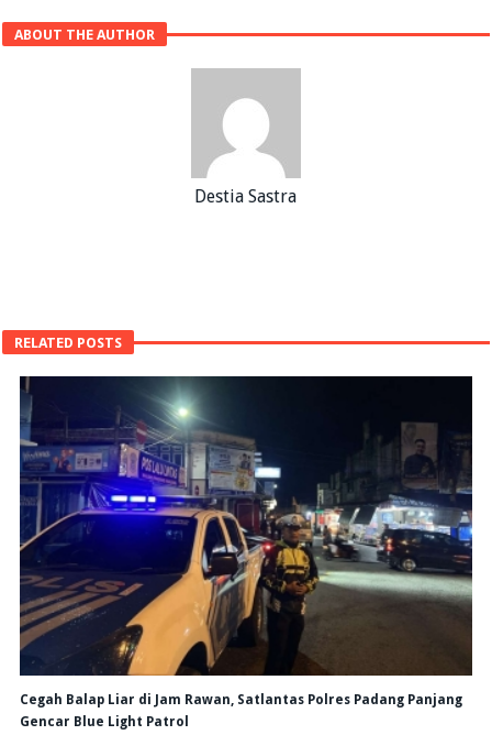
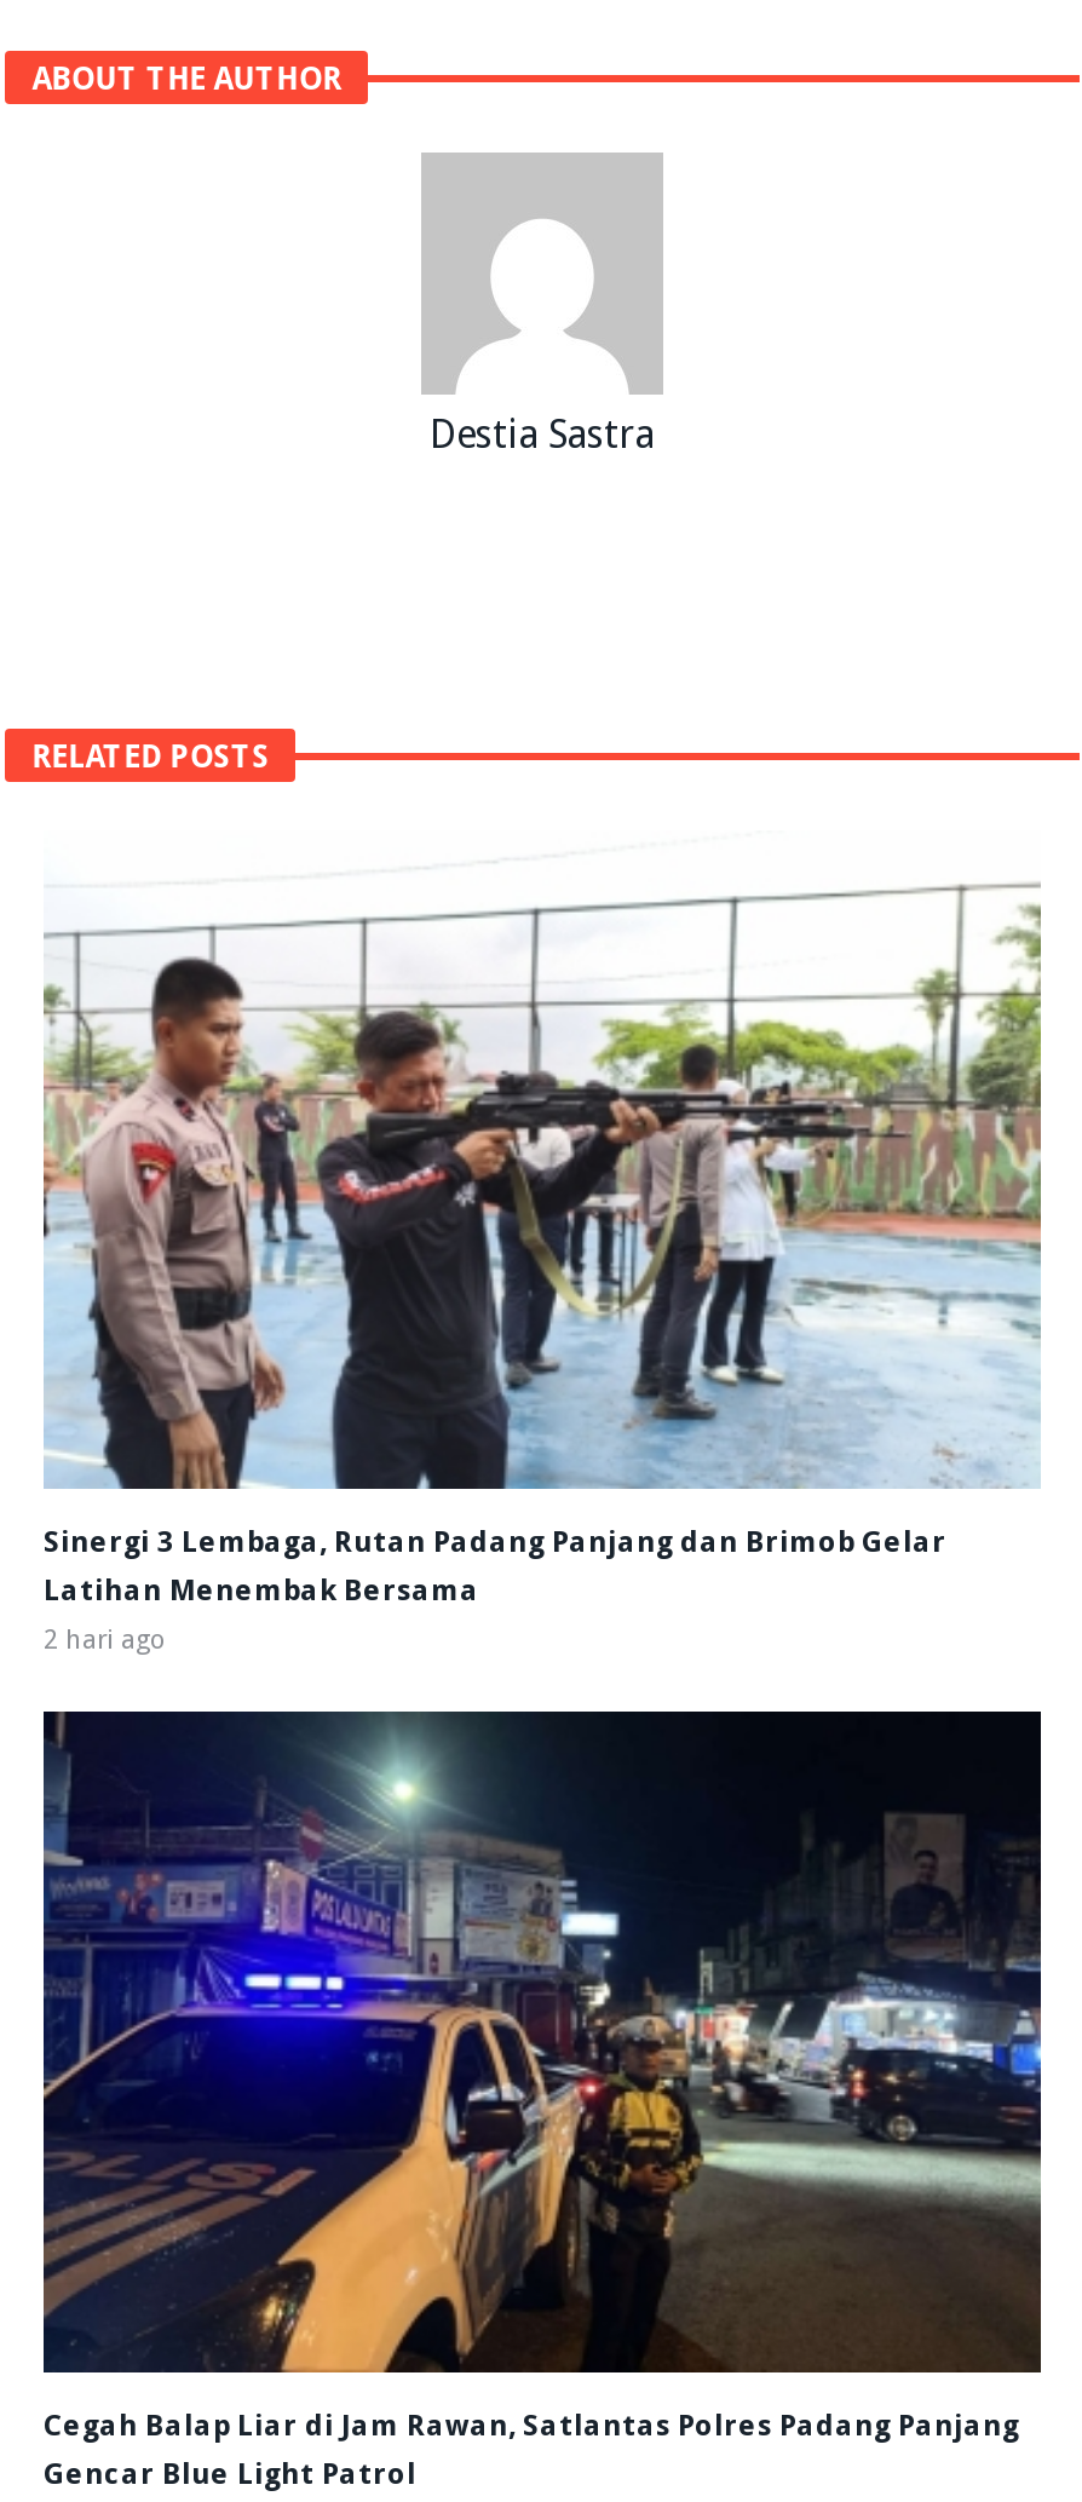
none -> [41,881,1043,1657] [image] | Sinergi 3 Lembaga, Rutan Padang Panjang dan Brimob Gelar | Latihan Menembak Bersama | 2 hari ago

